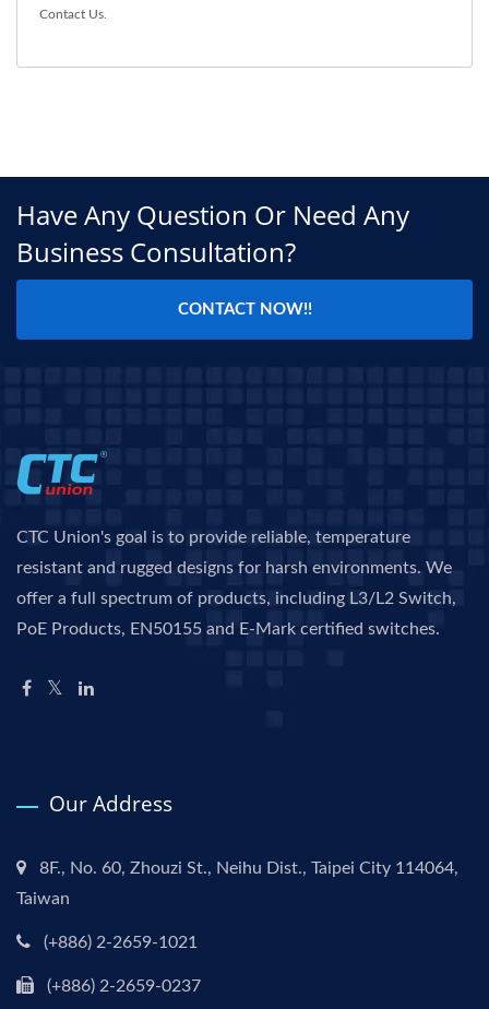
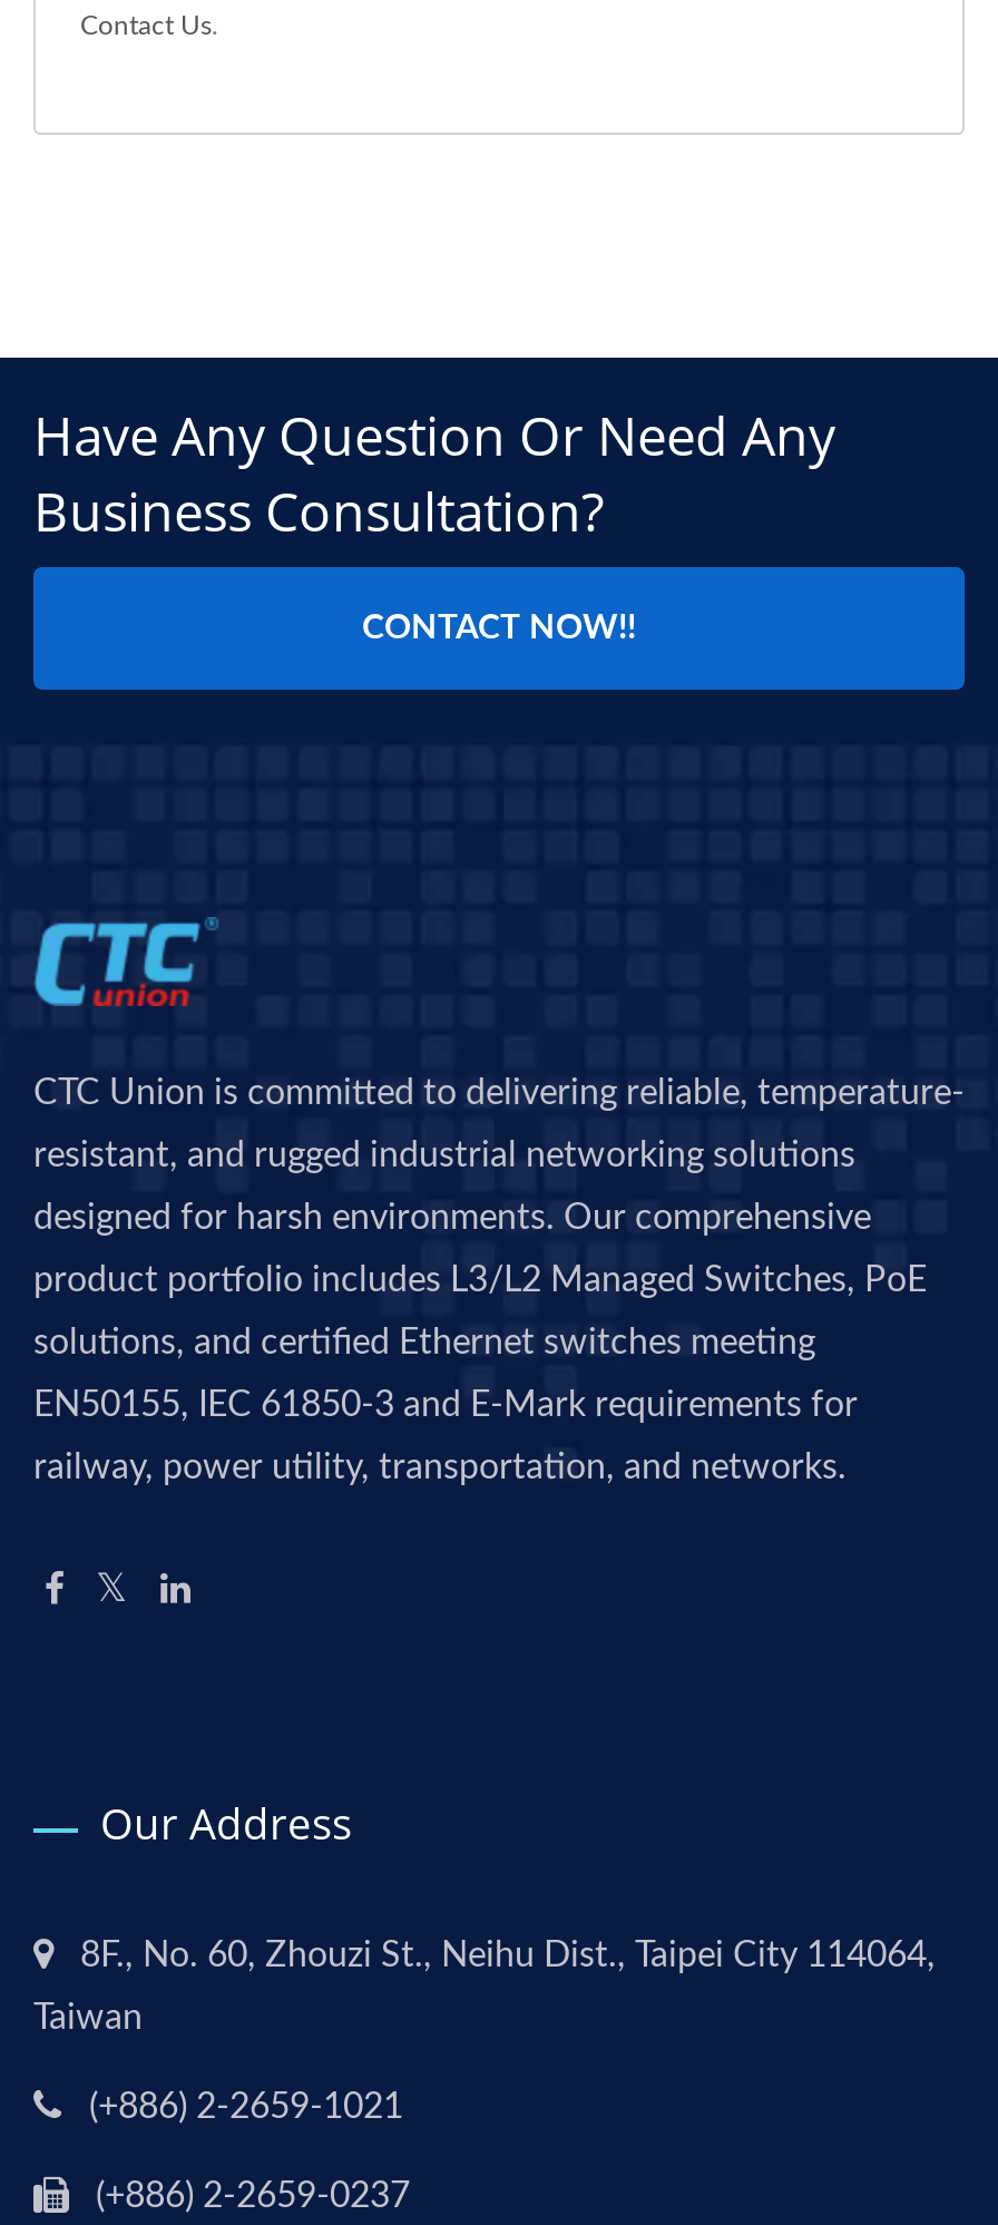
[16,528,456,638] CTC Union's goal is to provide reliable, temperature | resistant and rugged designs for harsh environments. We | offer a full spectrum of products, including L3/L2 Switch, | PoE Products, EN50155 and E-Mark certified switches. -> [33,1075,965,1485] CTC Union is committed to delivering reliable, temperature- | resistant, and rugged industrial networking solutions | designed for harsh environments. Our comprehensive | product portfolio includes L3/L2 Managed Switches, PoE | solutions, and certified Ethernet switches meeting | EN50155, IEC 61850-3 and E-Mark requirements for | railway, power utility, transportation, and networks.

